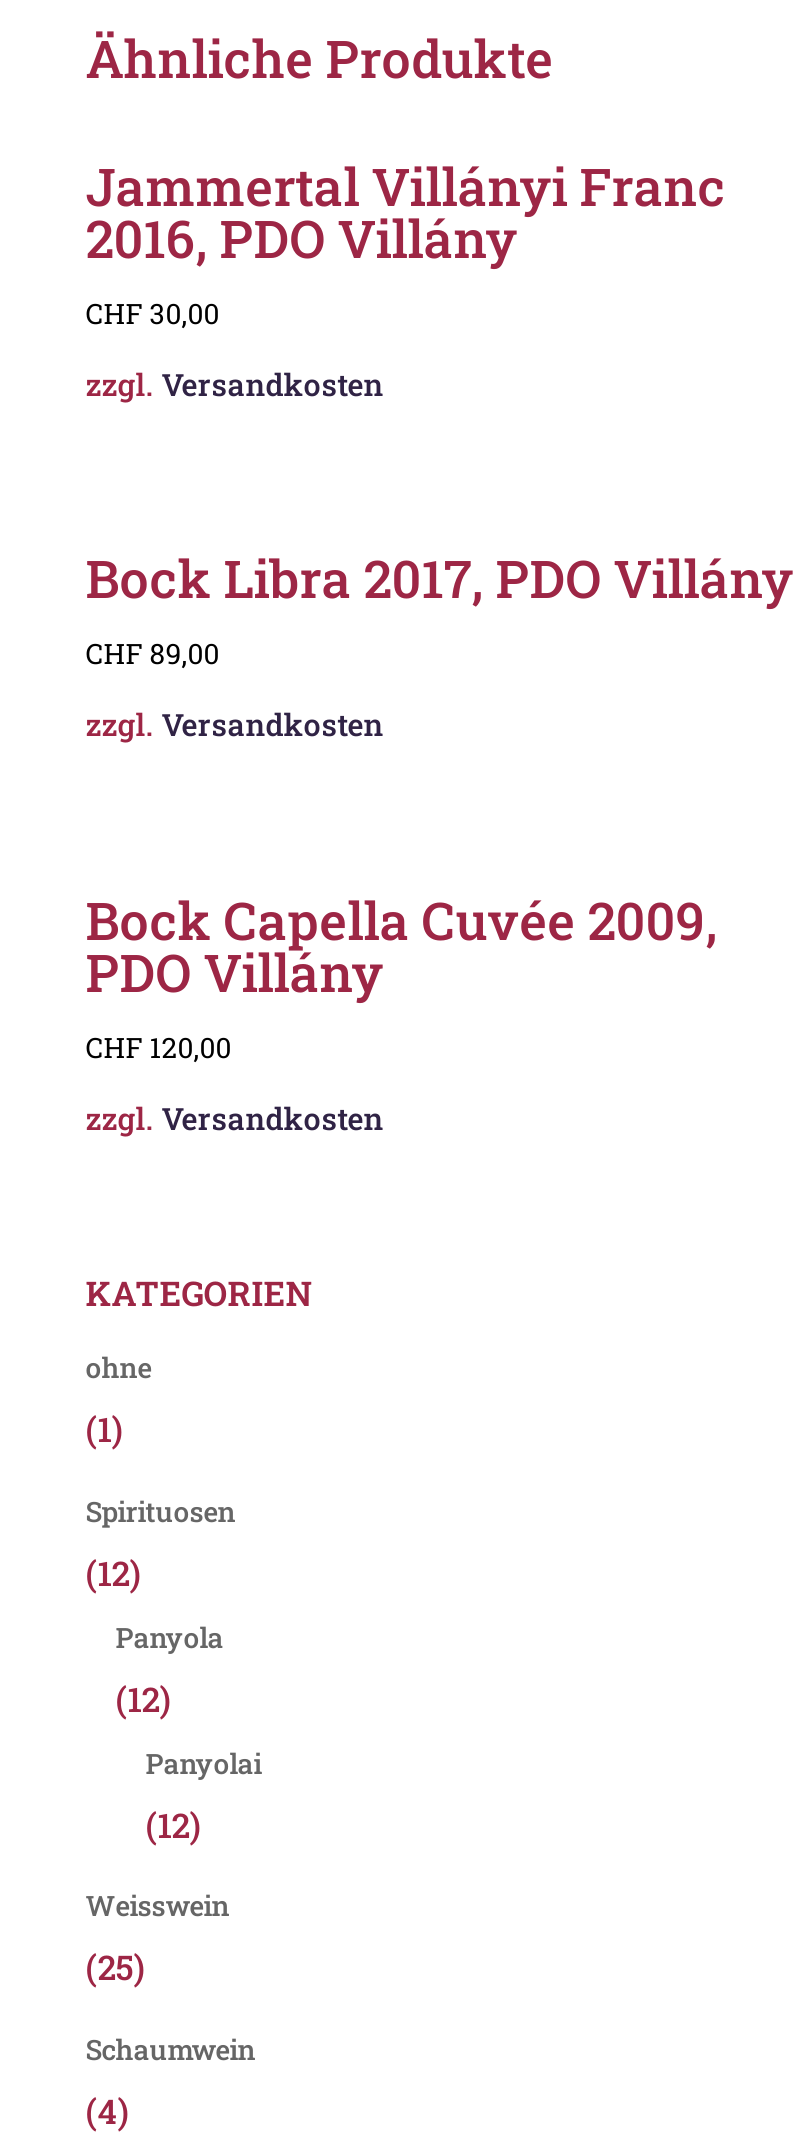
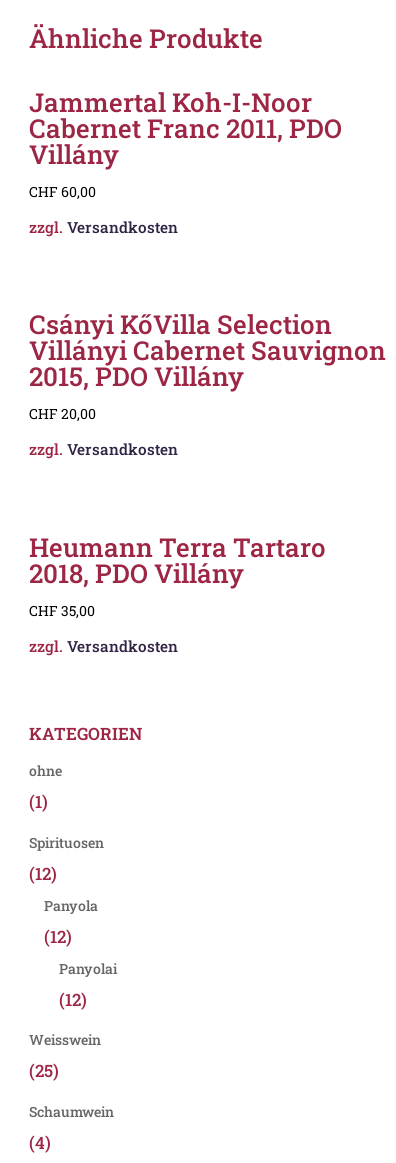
[86,152,726,332] Jammertal Villányi Franc | 2016, PDO Villány | CHF 30,00 -> [29,85,342,201] Jammertal Koh-I-Noor | Cabernet Franc 2011, PDO | Villány | CHF 60,00
[86,545,794,673] Bock Libra 2017, PDO Villány | CHF 89,00 -> [29,307,386,423] Csányi KőVilla Selection | Villányi Cabernet Sauvignon | 2015, PDO Villány | CHF 20,00
[86,885,718,1065] Bock Capella Cuvée 2009, | PDO Villány | CHF 120,00 -> [29,530,326,620] Heumann Terra Tartaro | 2018, PDO Villány | CHF 35,00

